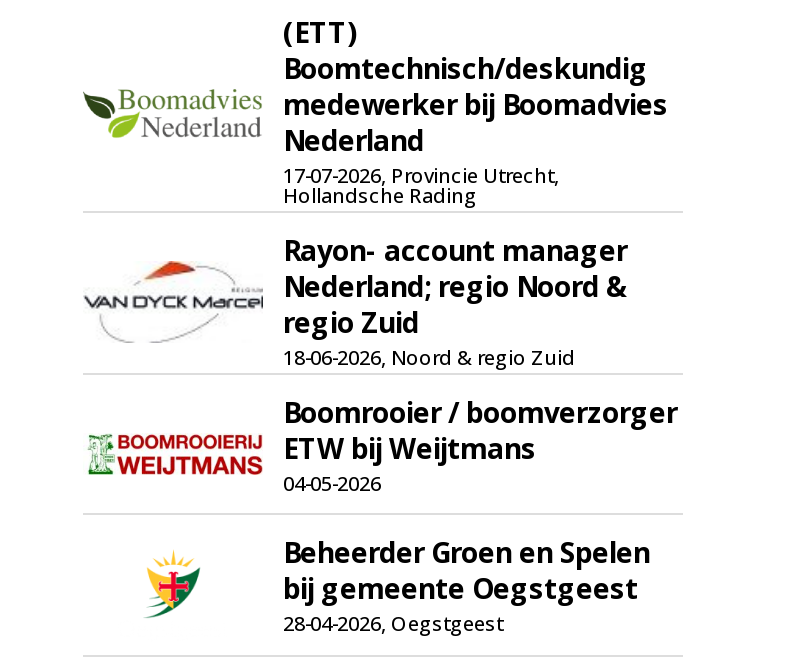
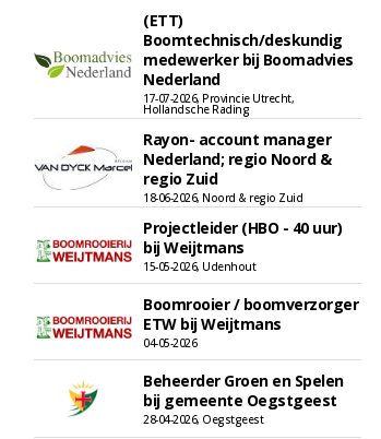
none -> [143,217,342,274] Projectleider (HBO - 40 uur) | bij Weijtmans | 15-05-2026, Udenhout

